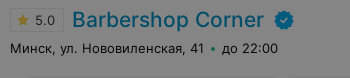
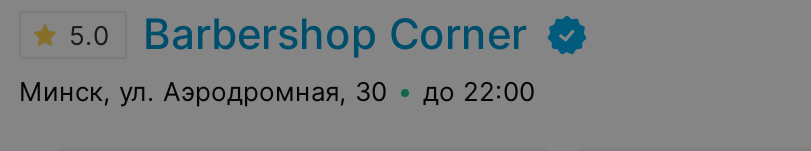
[10,40,204,56] Минск, ул. Нововиленская, 41 -> [19,76,387,108] Минск, ул. Аэродромная, 30

